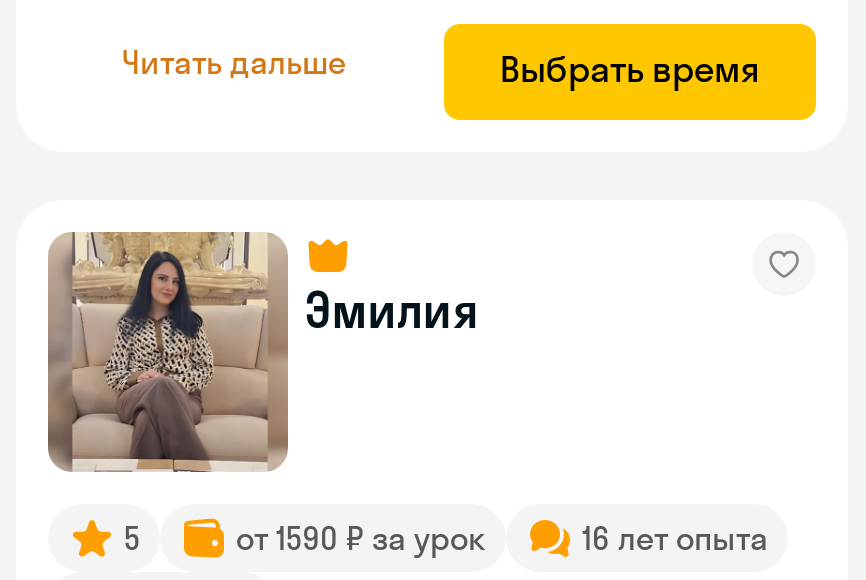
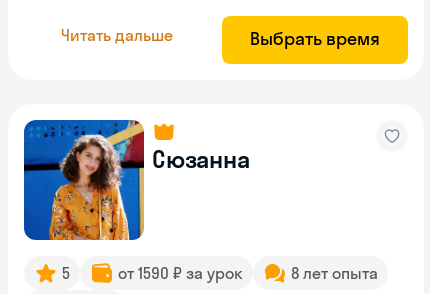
[46,230,478,472] [image] | Эмилия -> [23,119,250,241] [image] | Сюзанна
[582,518,768,558] 16 лет опыта -> [291,263,378,283] 8 лет опыта

